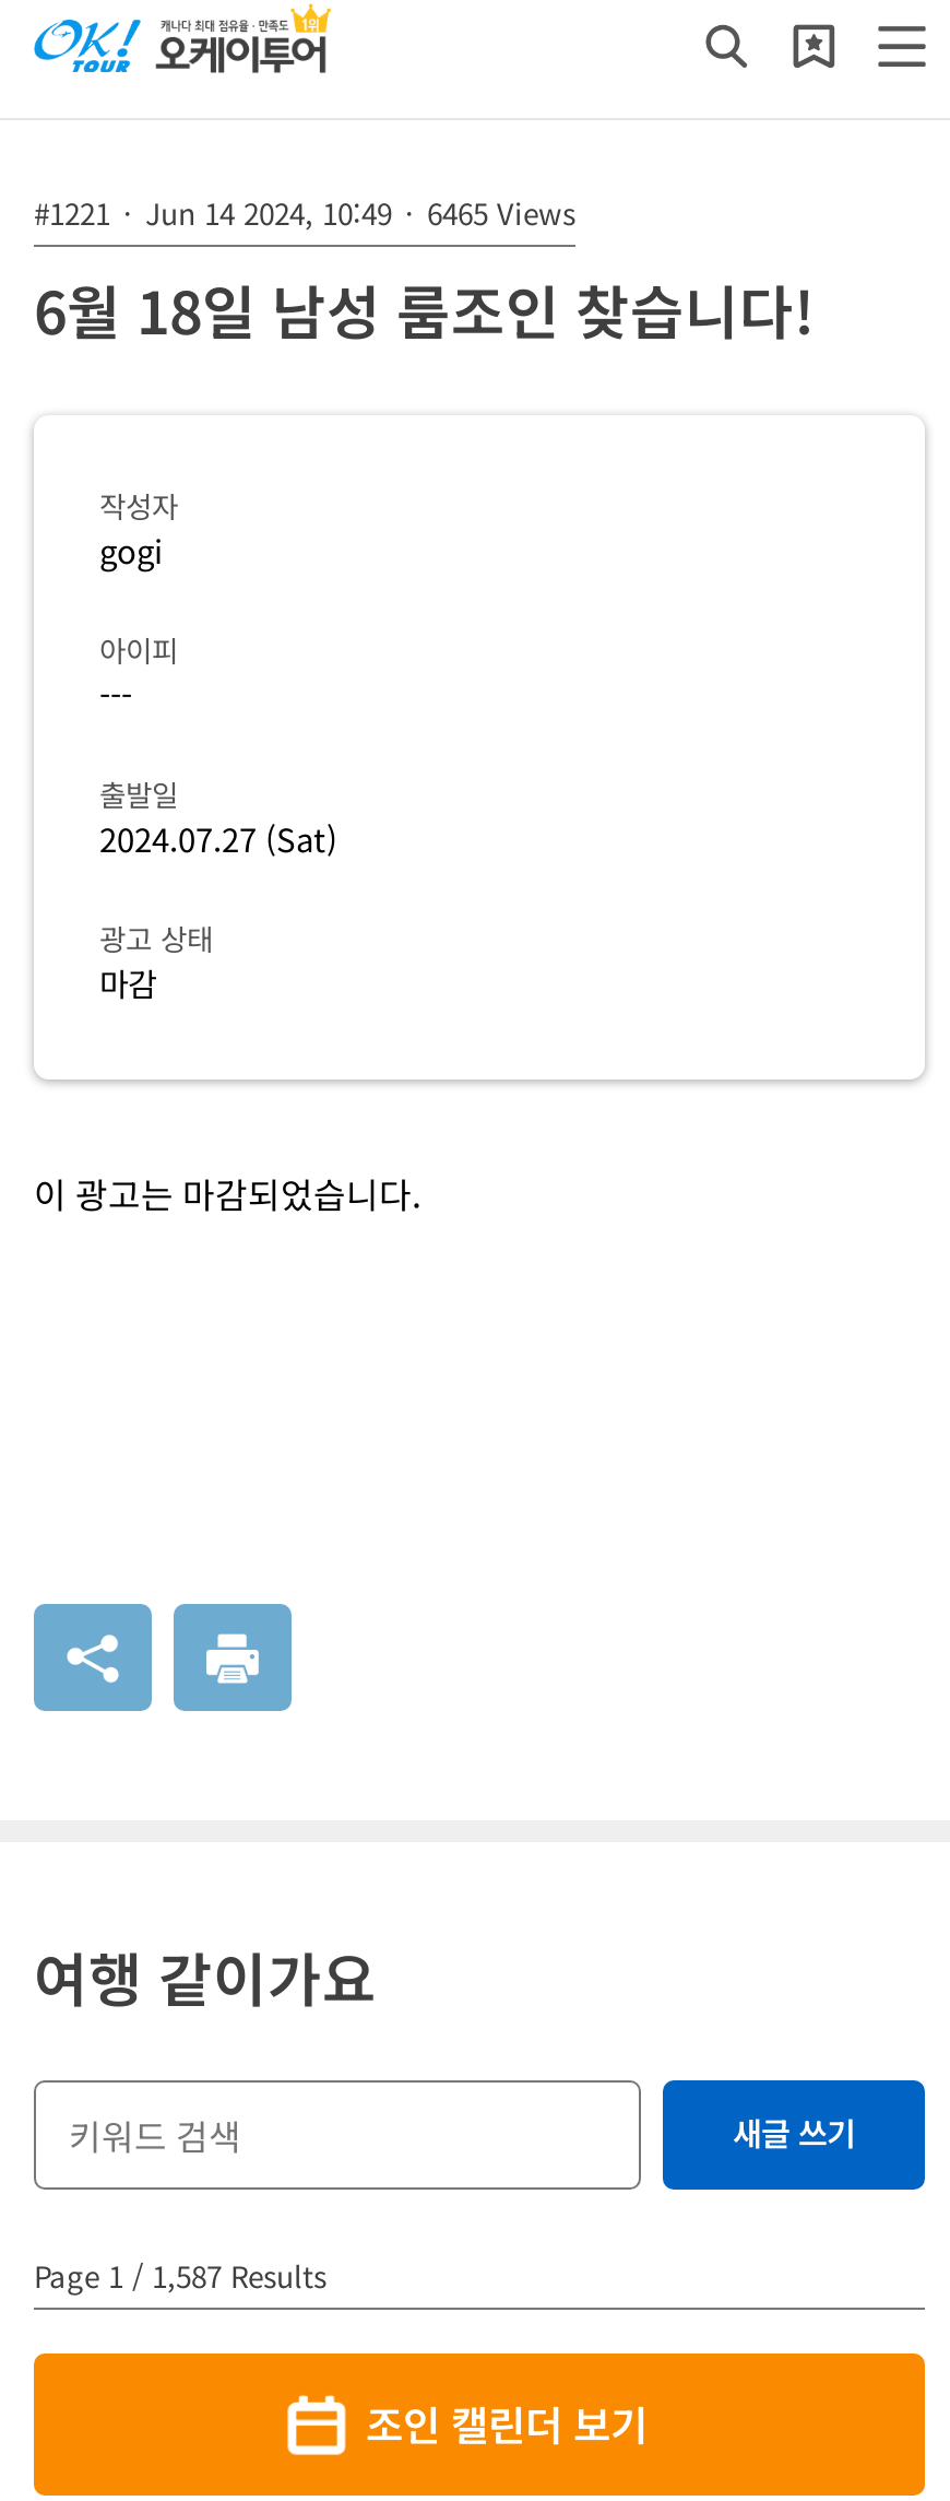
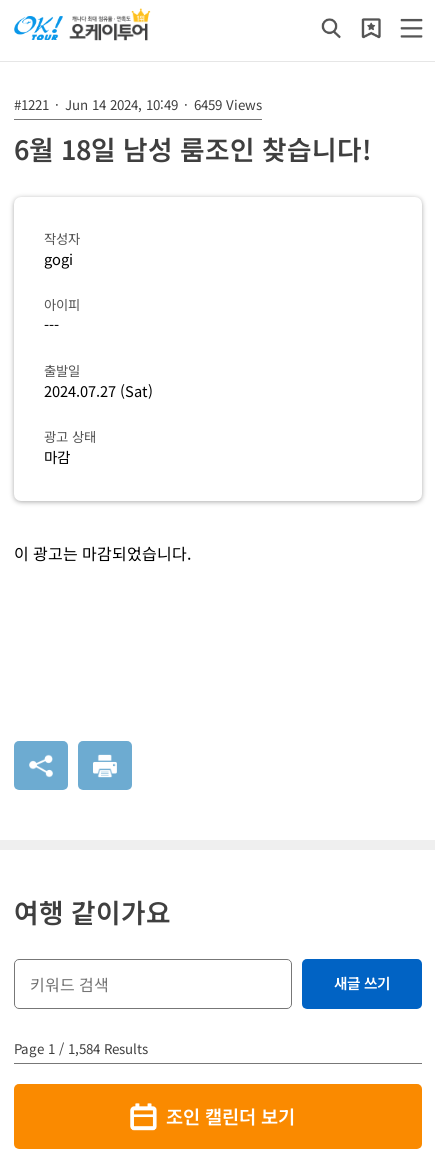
[34,192,575,234] #1221 · Jun 14 2024, 10:49 · 6465 Views -> [14,95,262,114] #1221 · Jun 14 2024, 10:49 · 6459 Views
[34,2255,326,2297] Page 1 / 1,587 Results -> [14,1039,148,1058] Page 1 / 1,584 Results

